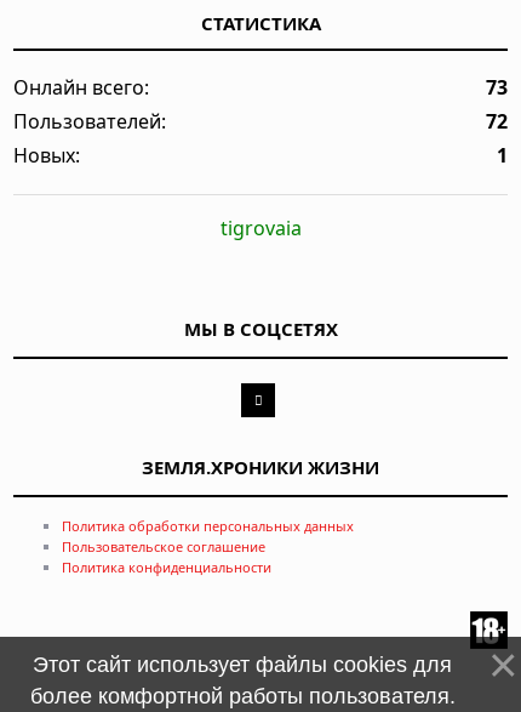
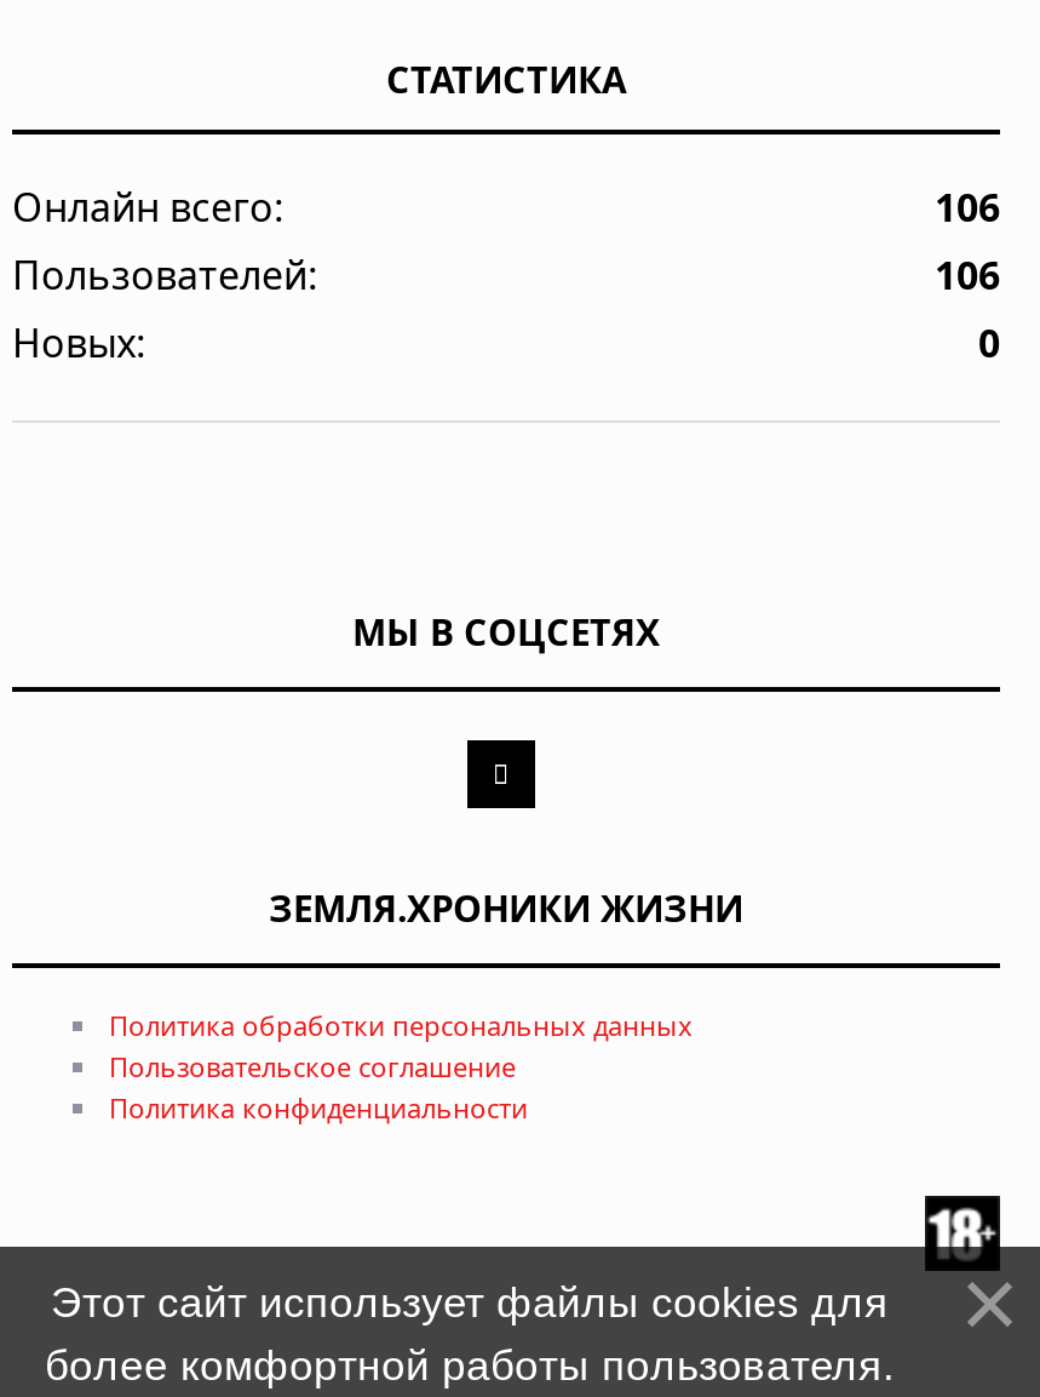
[486,74,508,101] 73 -> [935,180,1000,234] 106
[486,108,508,135] 72 -> [935,248,1000,301] 106
[220,142,508,241] 1 | tigrovaia -> [978,316,1000,369] 0

